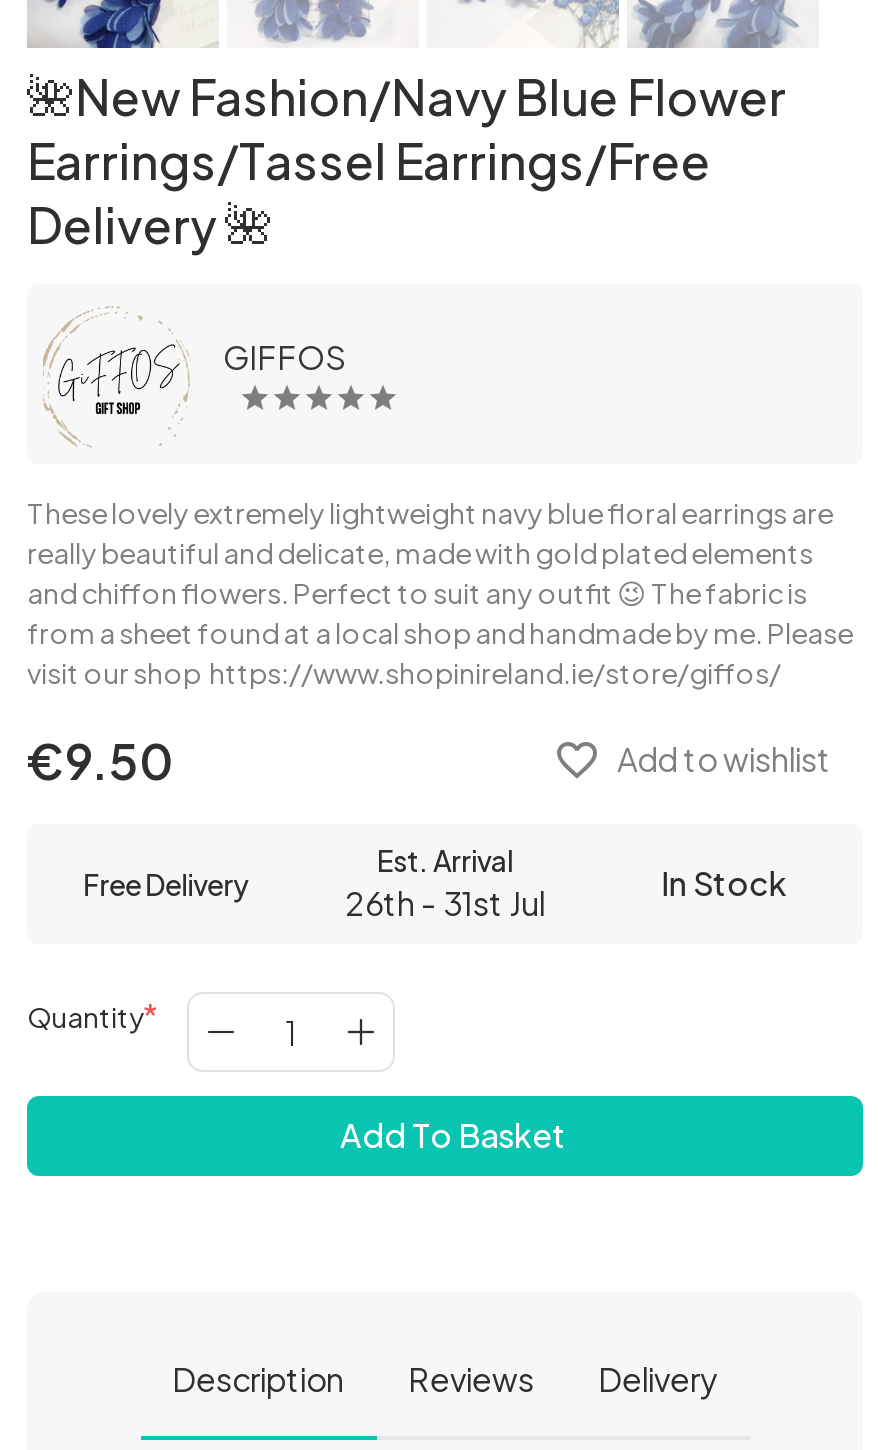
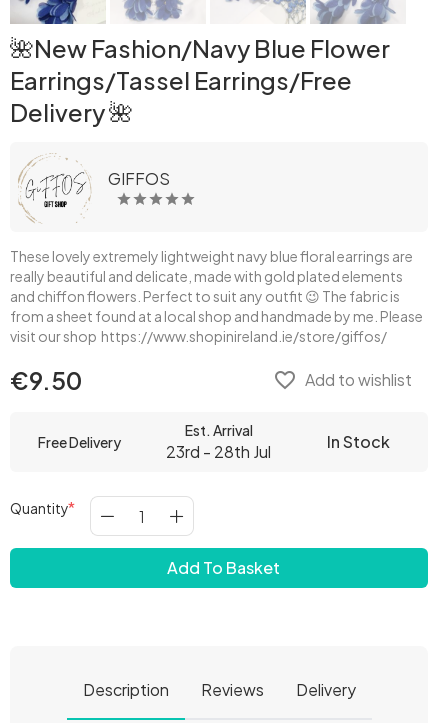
[345,882,545,924] 26th - 31st Jul -> [166,441,271,462] 23rd - 28th Jul

